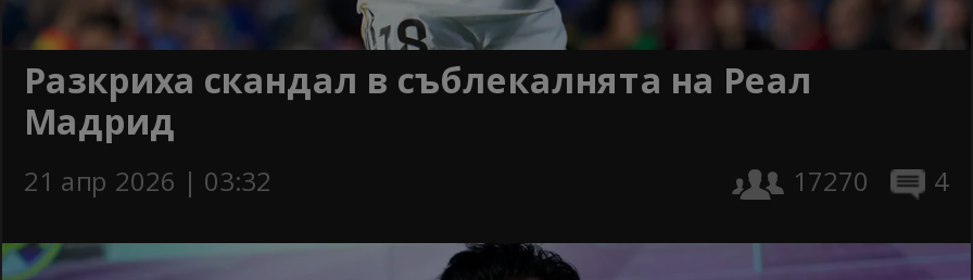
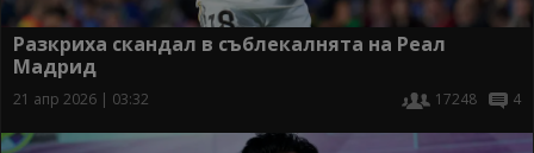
[793,162,949,199] 17270 4 -> [435,89,521,109] 17248 4

